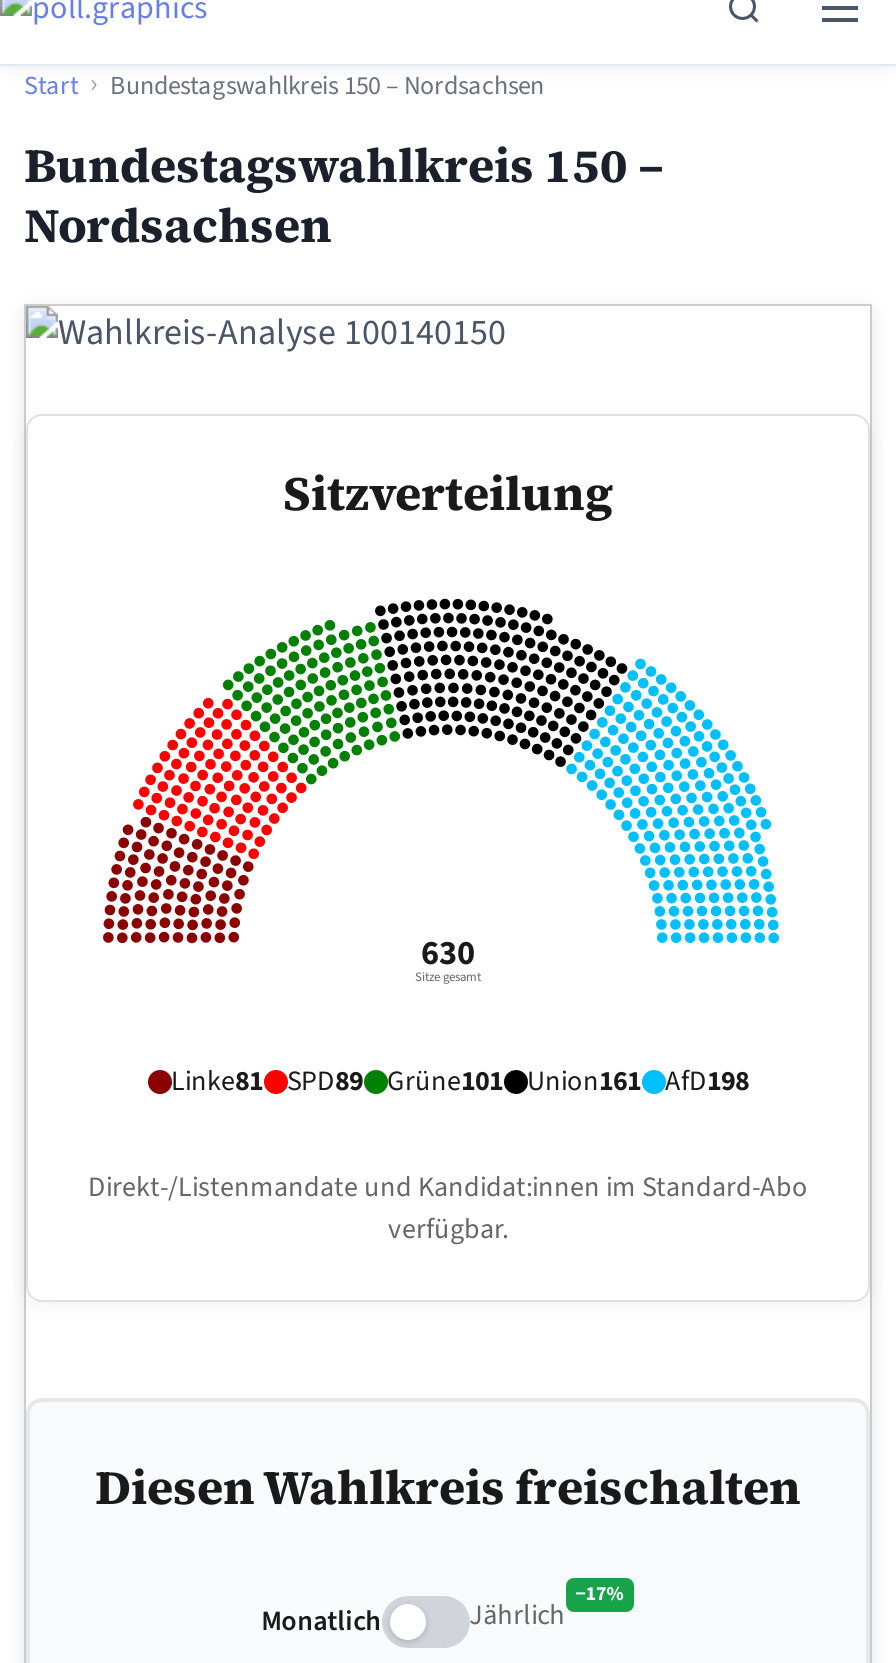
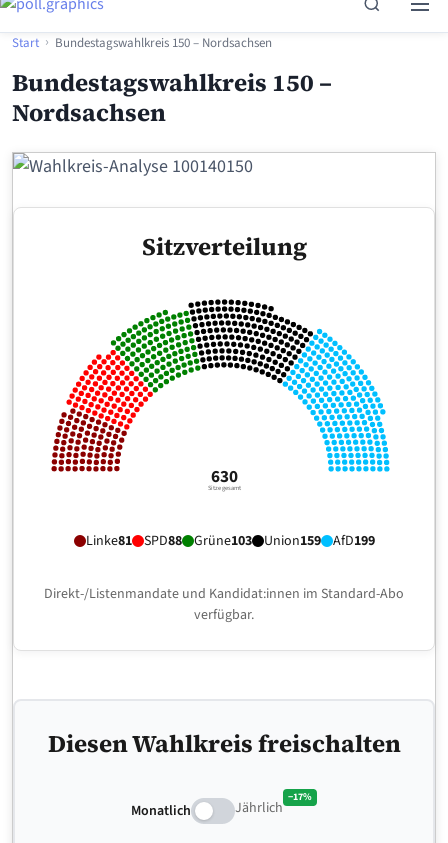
[171,1061,749,1101] Linke81 SPD89 Grüne101 Union161 AfD198 -> [85,531,374,551] Linke81 SPD88 Grüne103 Union159 AfD199

